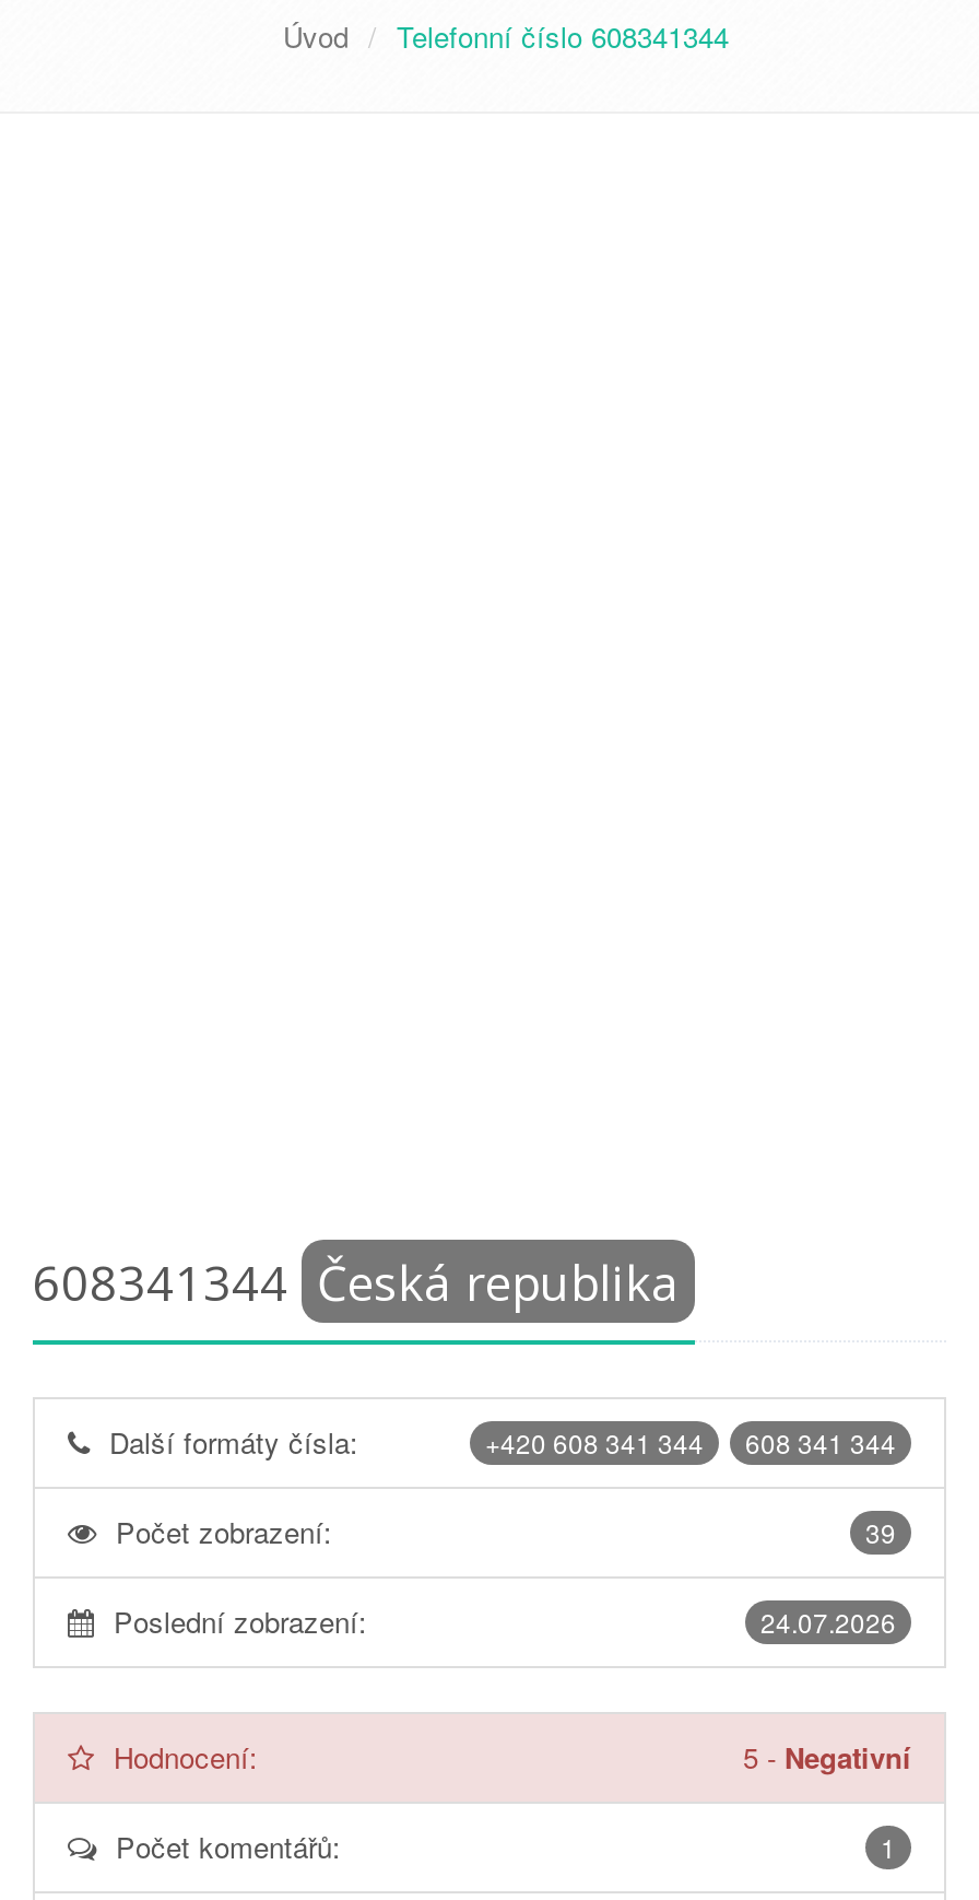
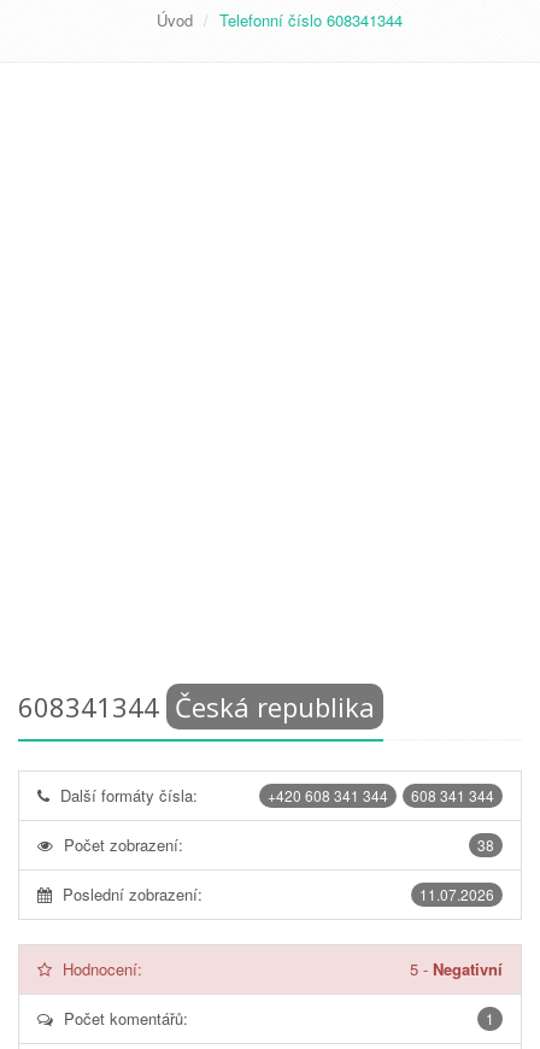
[865,1513,896,1550] 39 -> [477,834,494,855] 38
[760,1603,896,1640] 24.07.2026 -> [419,884,494,904] 11.07.2026

